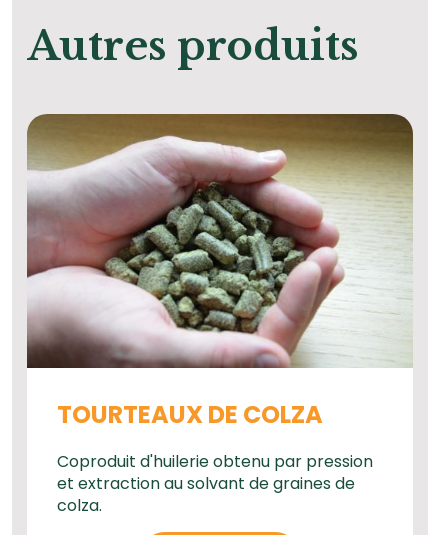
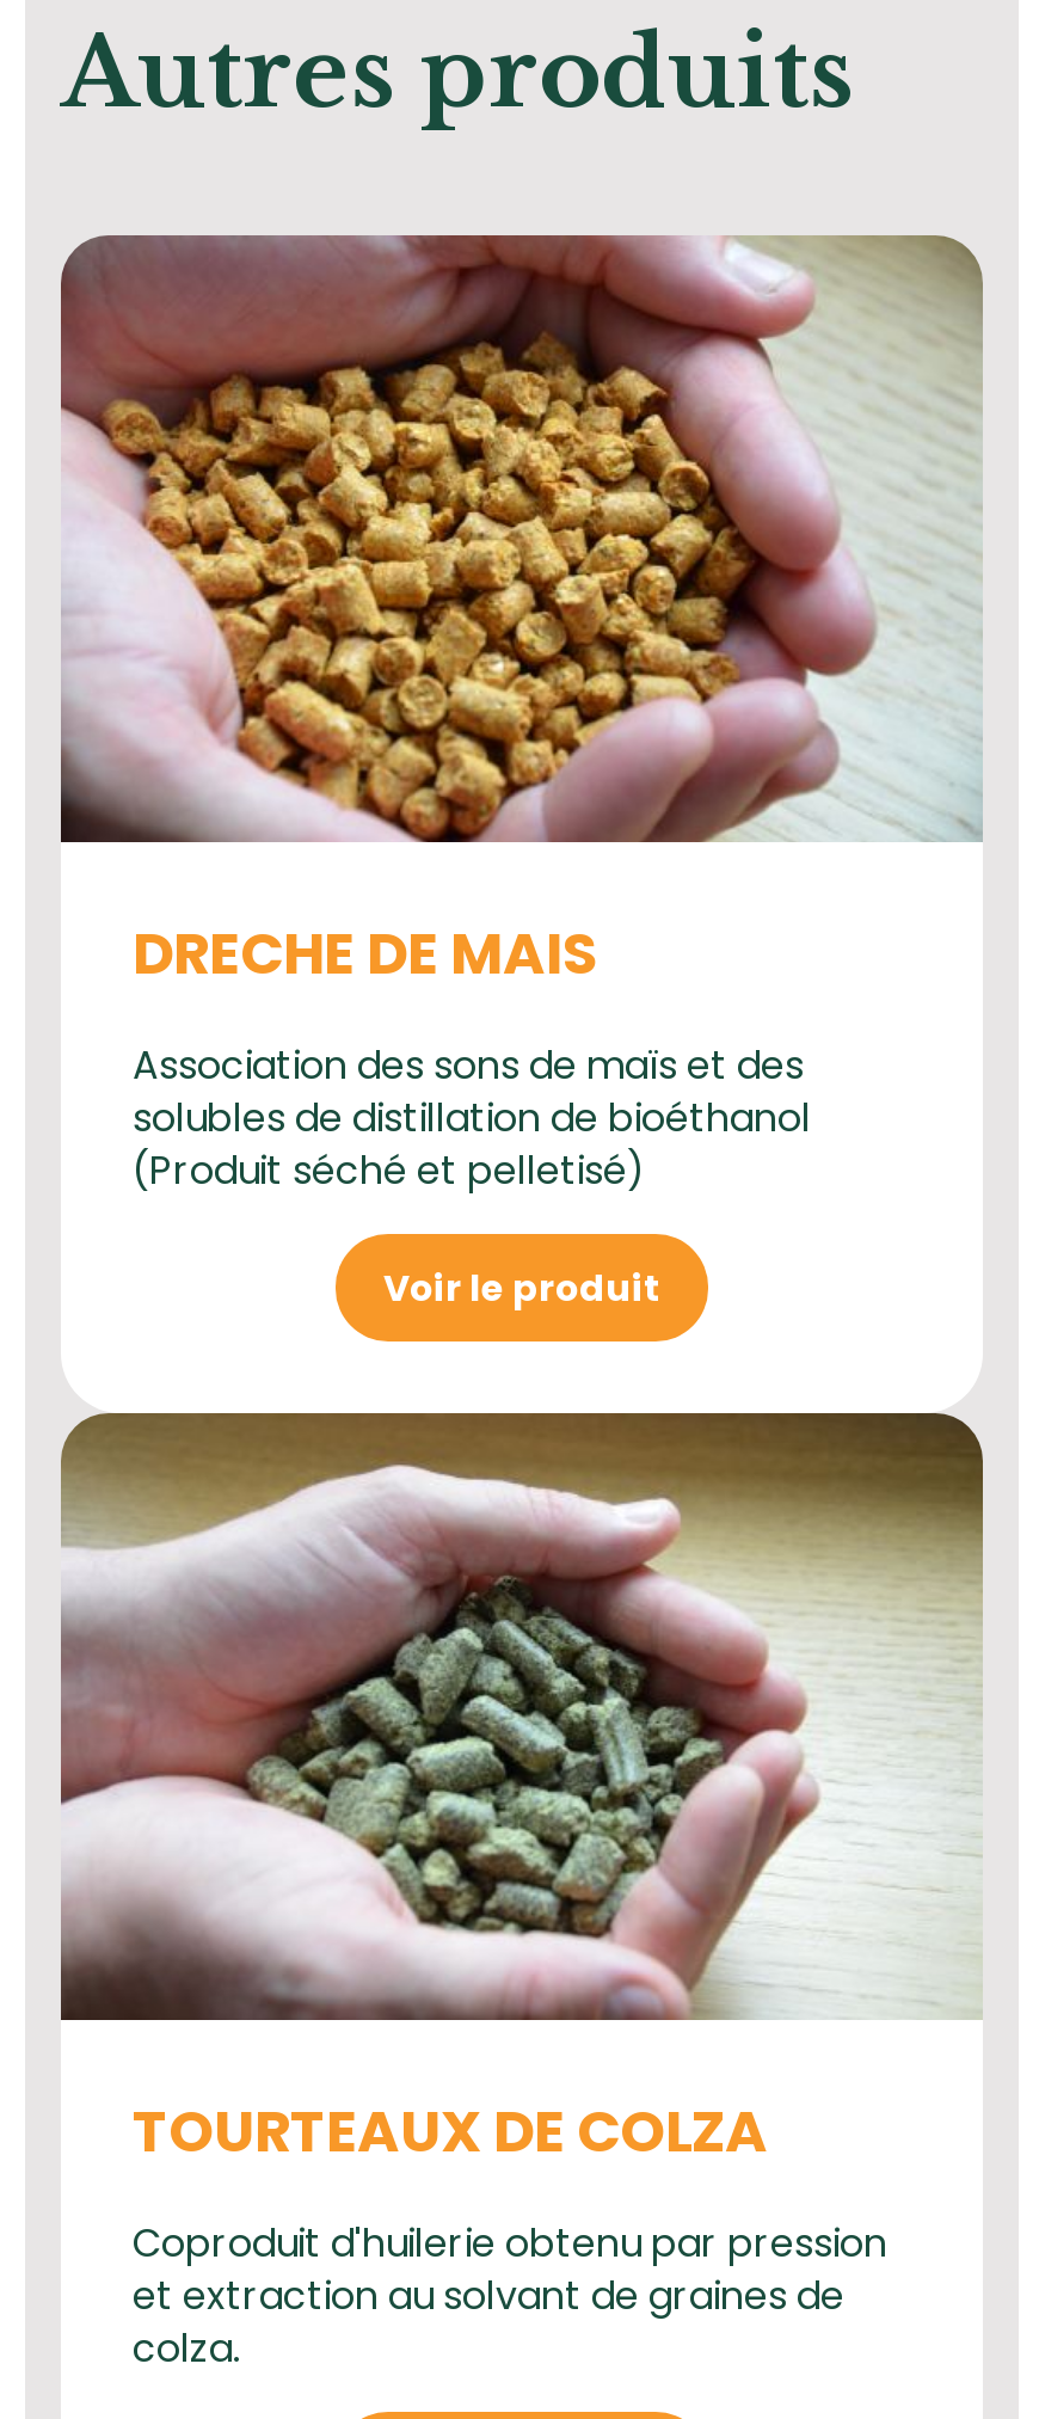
none -> [59,235,980,1313] [image] | DRECHE DE MAIS | Association des sons de maïs et des | solubles de distillation de bioéthanol | (Produit séché et pelletisé) | Voir le produit

